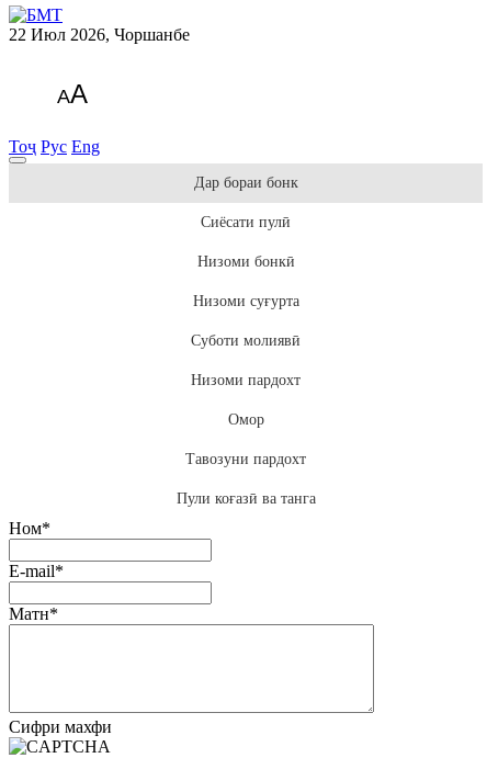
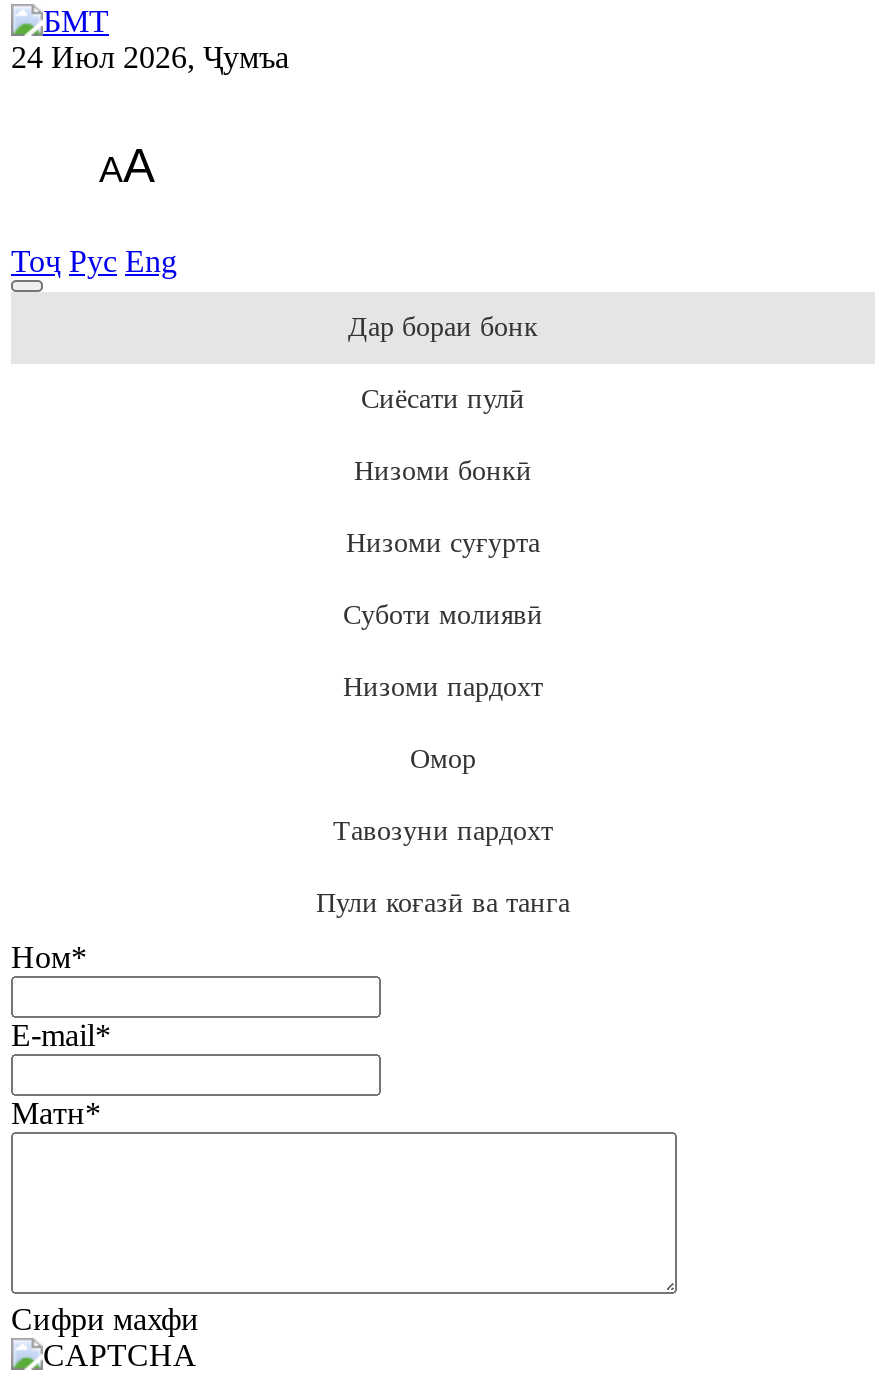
[9,25,190,44] 22 Июл 2026, Чоршанбе -> [11,40,289,74] 24 Июл 2026, Ҷумъа

